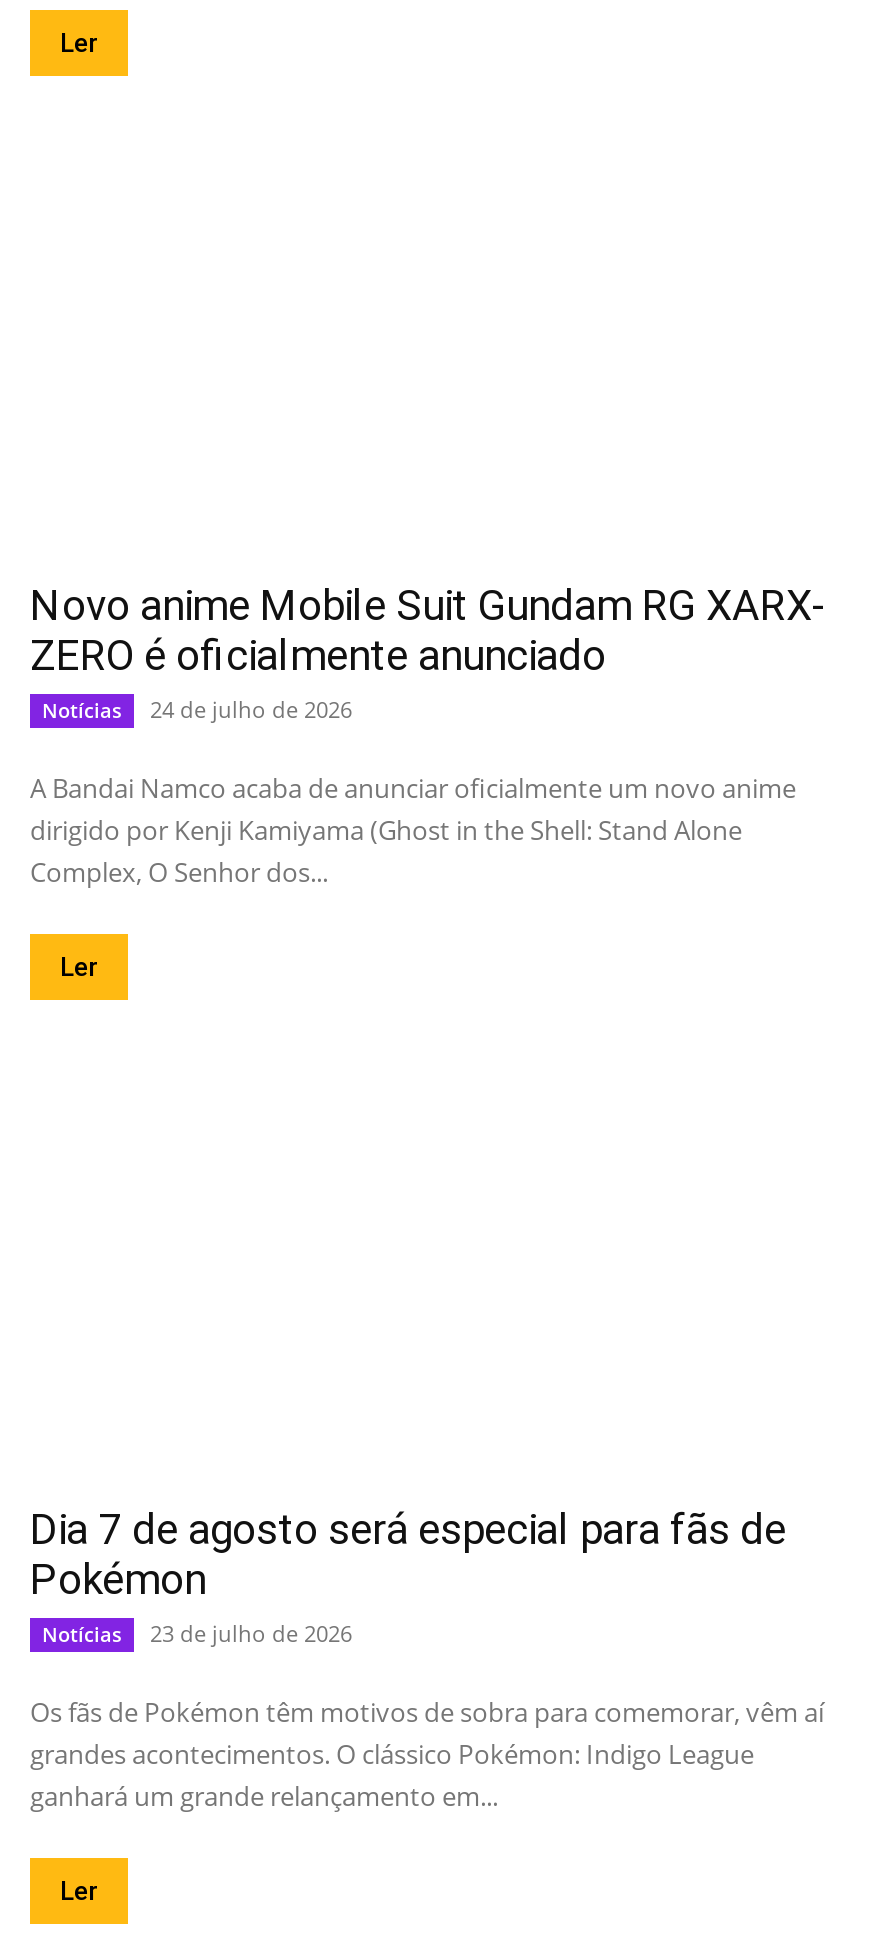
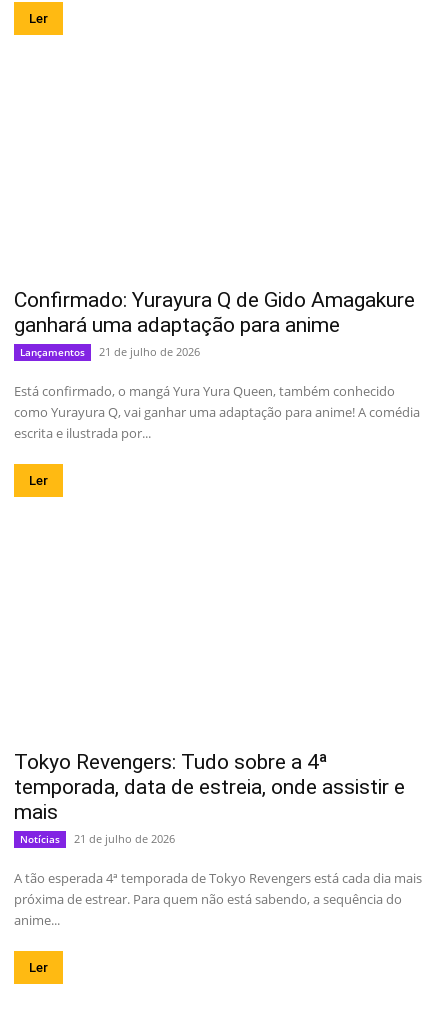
[30,582,826,724] Novo anime Mobile Suit Gundam RG XARX- | ZERO é oficialmente anunciado | Notícias | 24 de julho de 2026 -> [14,288,415,359] Confirmado: Yurayura Q de Gido Amagakure | ganhará uma adaptação para anime | Lançamentos | 21 de julho de 2026
[30,770,796,890] A Bandai Namco acaba de anunciar oficialmente um novo anime | dirigido por Kenji Kamiyama (Ghost in the Shell: Stand Alone | Complex, O Senhor dos... -> [14,382,420,442] Está confirmado, o mangá Yura Yura Queen, também conhecido | como Yurayura Q, vai ganhar uma adaptação para anime! A comédia | escrita e ilustrada por...
[30,1506,786,1604] Dia 7 de agosto será especial para fãs de | Pokémon -> [14,750,405,824] Tokyo Revengers: Tudo sobre a 4ª | temporada, data de estreia, onde assistir e | mais
[42,1618,352,1648] Notícias 23 de julho de 2026 -> [20,831,175,846] Notícias 21 de julho de 2026
[30,1694,824,1814] Os fãs de Pokémon têm motivos de sobra para comemorar, vêm aí | grandes acontecimentos. O clássico Pokémon: Indigo League | ganhará um grande relançamento em... -> [14,869,422,929] A tão esperada 4ª temporada de Tokyo Revengers está cada dia mais | próxima de estrear. Para quem não está sabendo, a sequência do | anime...

